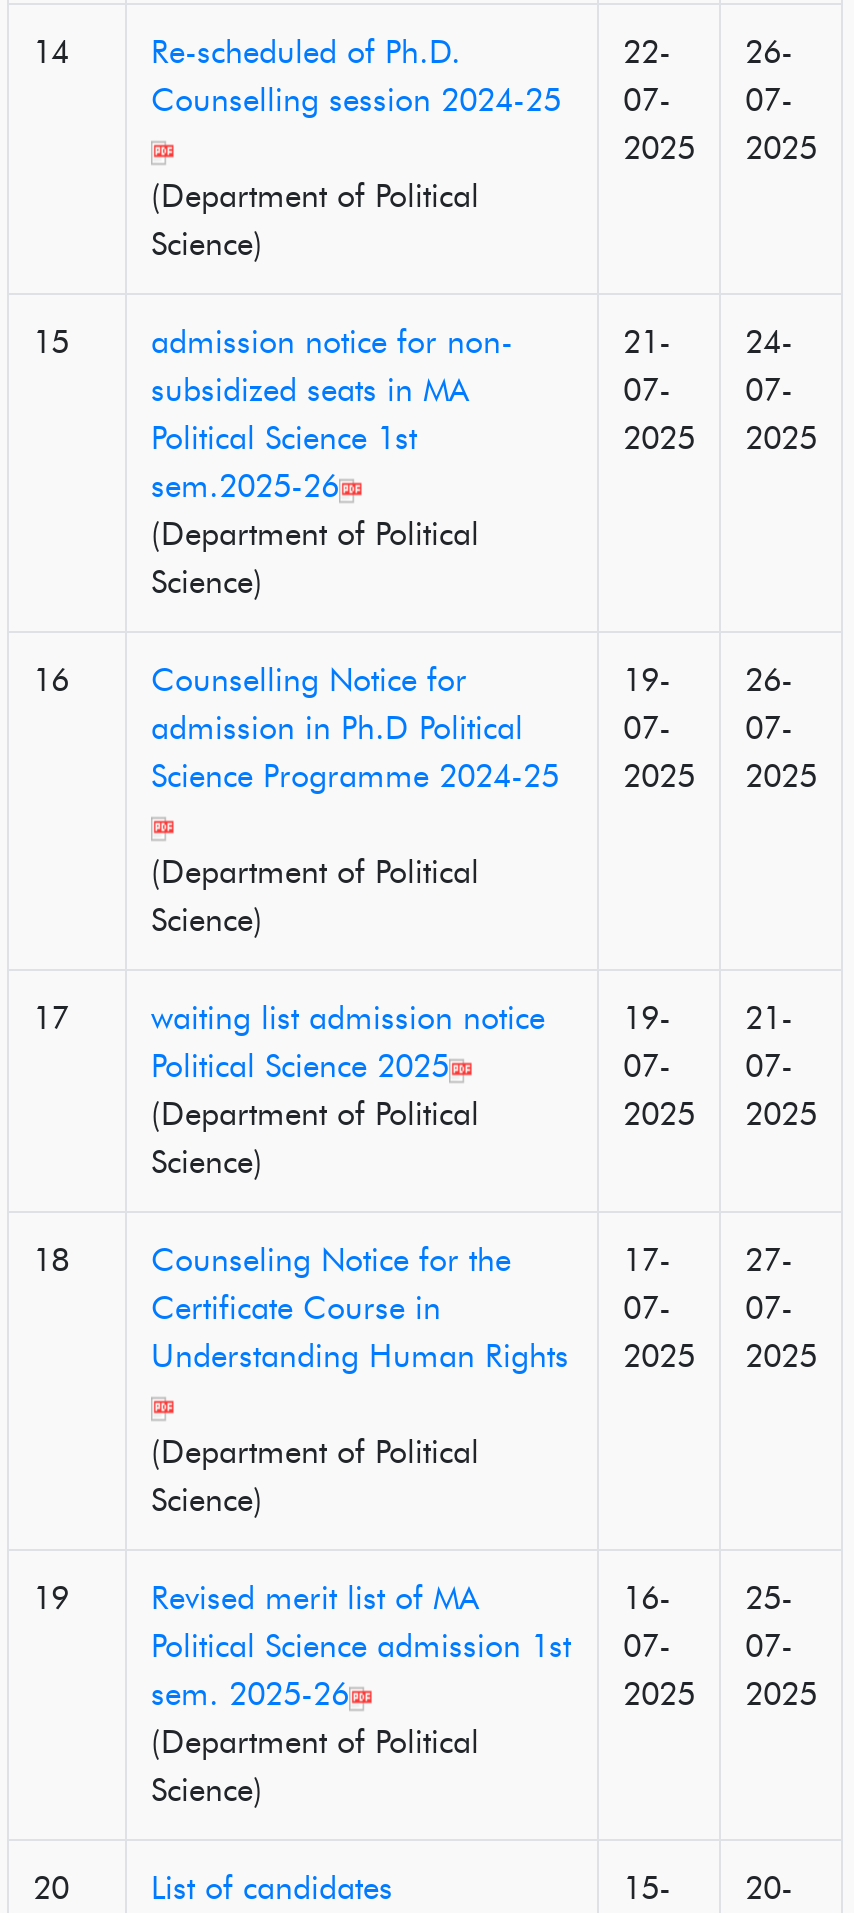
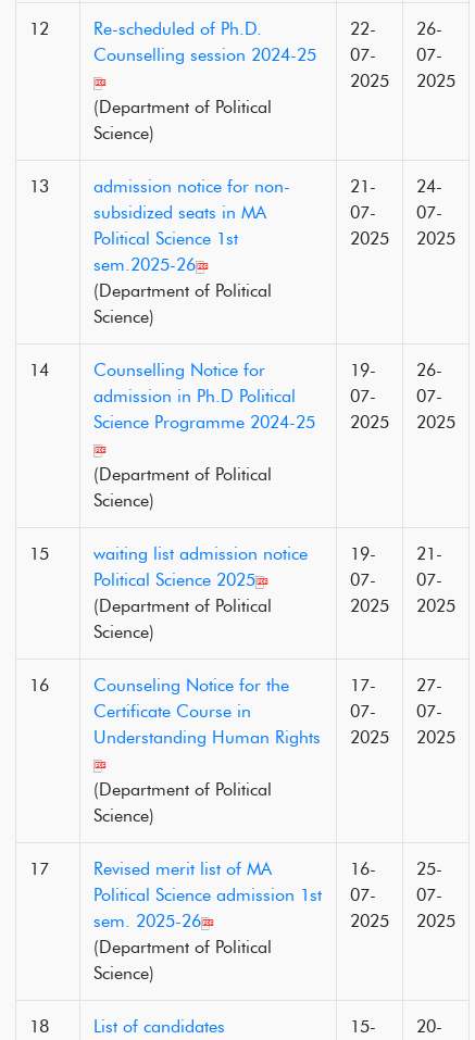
[33,33,69,71] 14 -> [29,18,49,39] 12
[33,323,69,361] 15 -> [29,176,49,197] 13
[33,661,69,699] 16 -> [29,360,49,380] 14
[33,999,69,1037] 17 -> [29,543,49,564] 15
[33,1241,69,1279] 18 -> [29,675,49,696] 16
[33,1579,69,1617] 19 -> [29,859,49,879] 17
[33,1869,69,1907] 20 -> [29,1016,49,1037] 18

